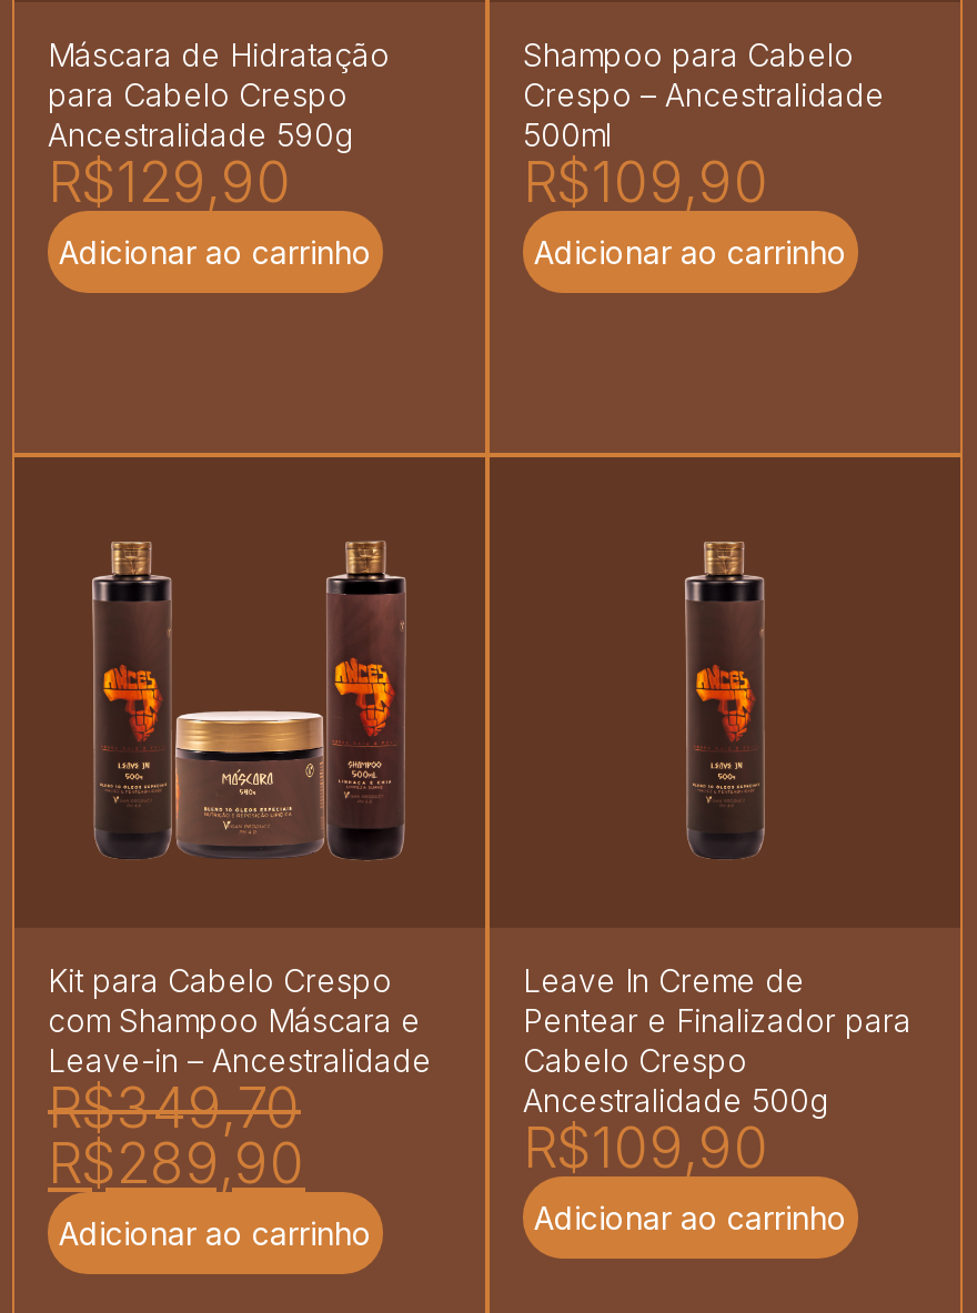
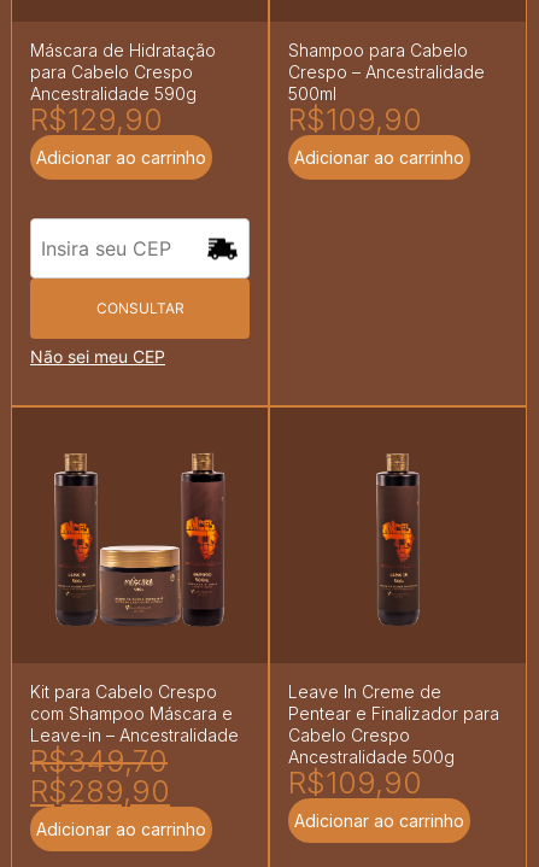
none -> [29,217,251,367] [image] | CONSULTAR | Não sei meu CEP

